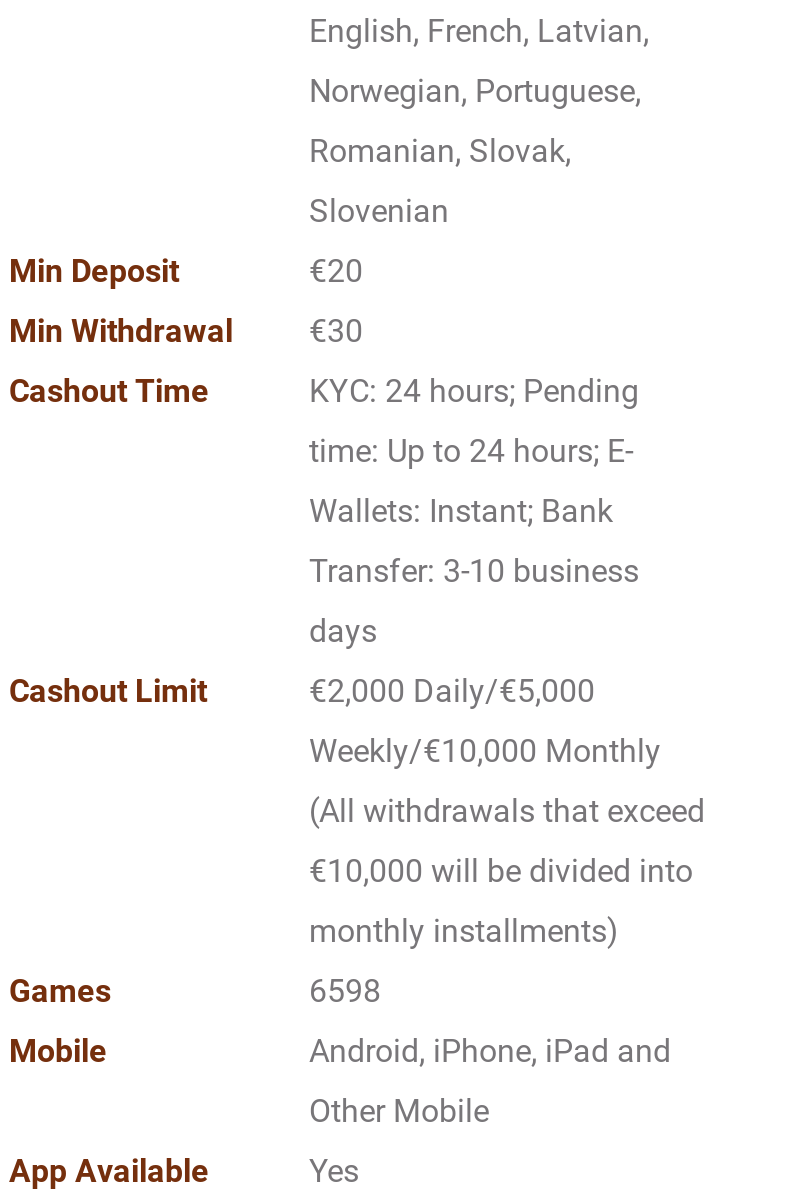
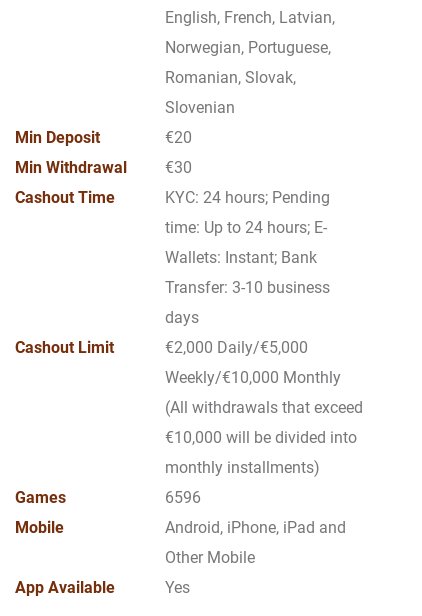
[309,972,381,1010] 6598 -> [165,488,201,507] 6596

